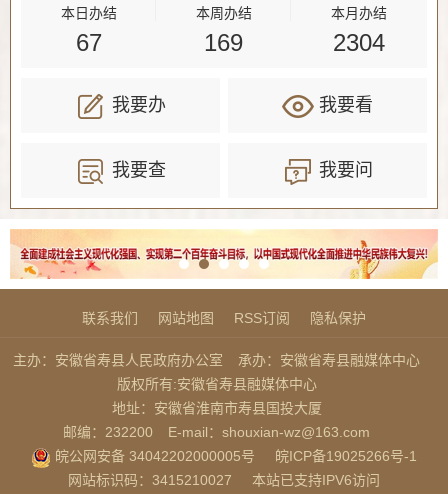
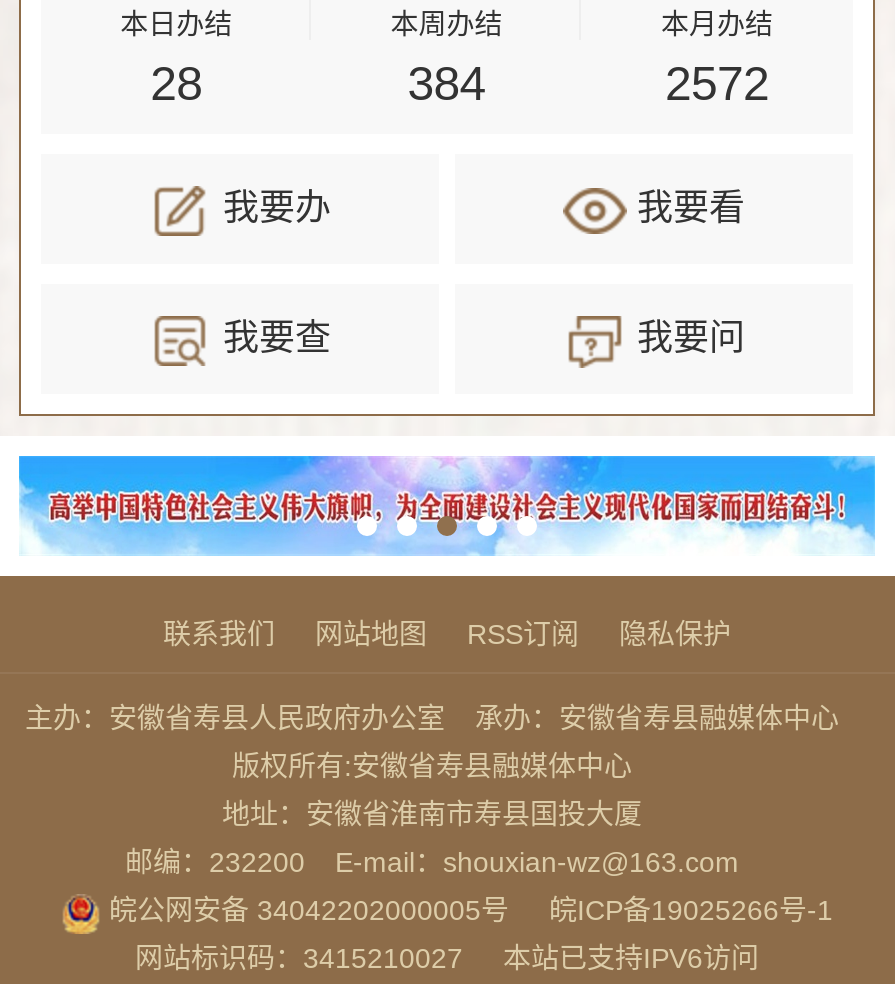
[76,29,102,56] 67 -> [150,57,202,111] 28
[204,29,243,56] 169 -> [408,57,486,111] 384
[333,29,385,56] 2304 -> [665,57,769,111] 2572
[9,228,439,280] [image] -> [17,454,877,558] [image]

